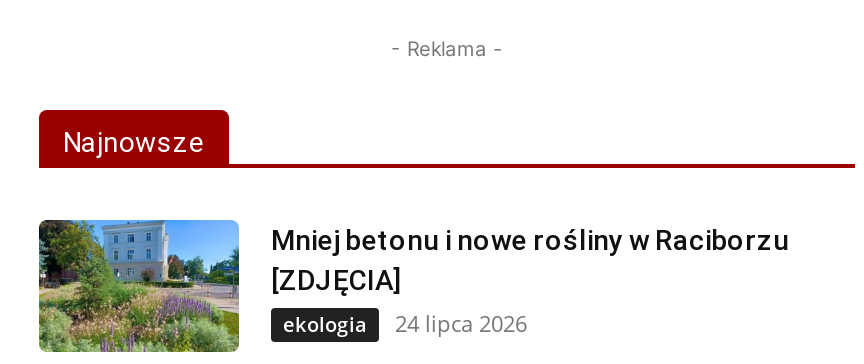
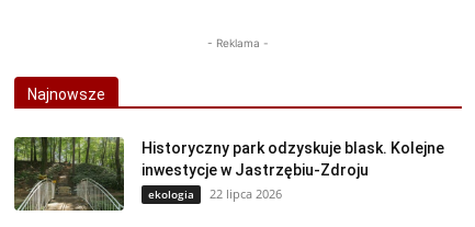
[37,218,789,352] [image] | Mniej betonu i nowe rośliny w Raciborzu | [ZDJĘCIA] -> [14,136,444,211] [image] | Historyczny park odzyskuje blask. Kolejne | inwestycje w Jastrzębiu-Zdroju
[283,308,527,338] ekologia 24 lipca 2026 -> [148,185,282,202] ekologia 22 lipca 2026

